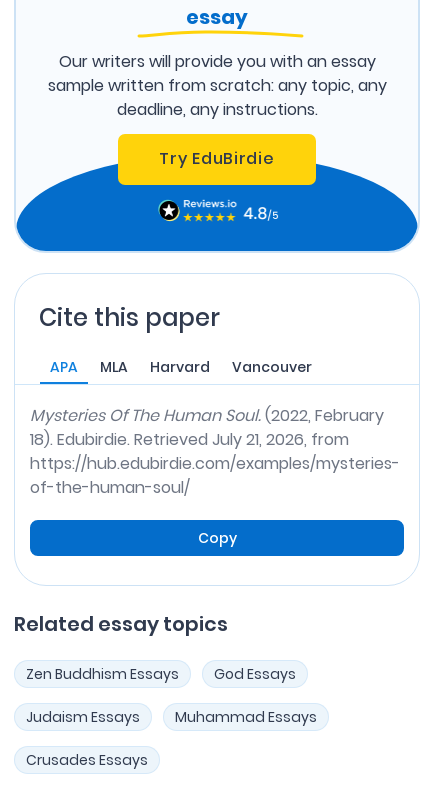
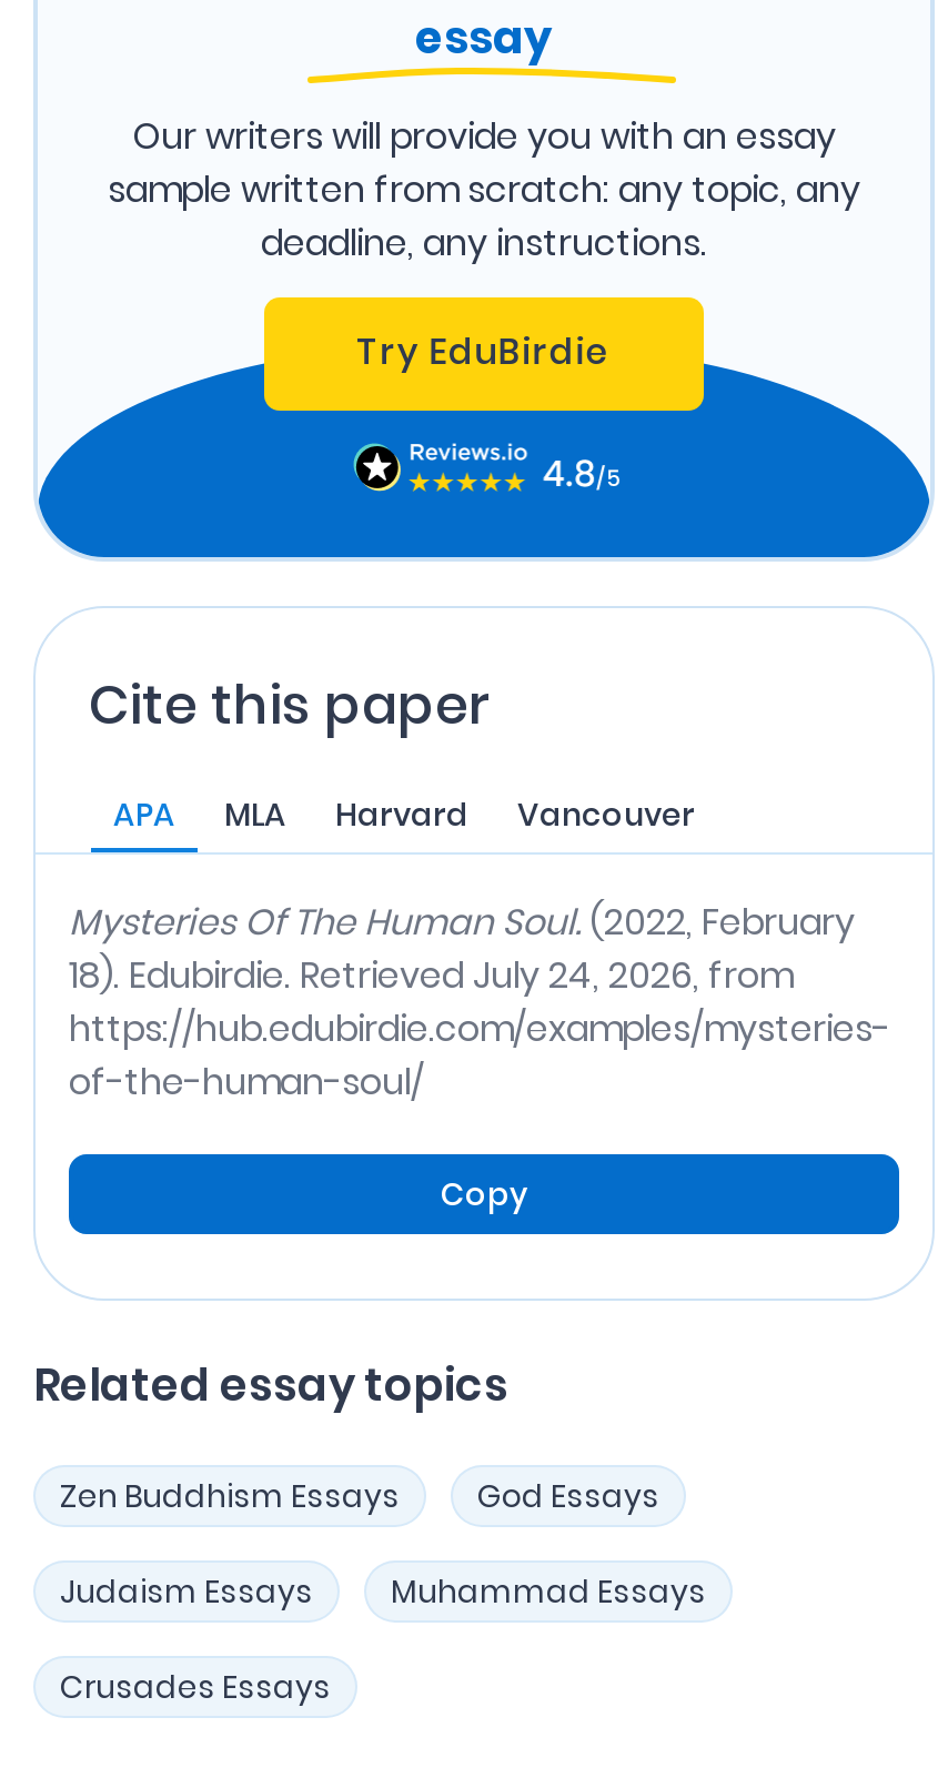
[30,428,349,451] 18). Edubirdie. Retrieved July 21, 2026, from -> [69,949,793,1000] 18). Edubirdie. Retrieved July 24, 2026, from

